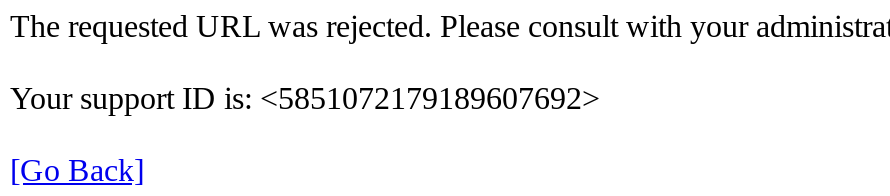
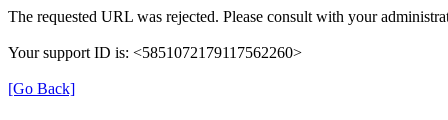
[10,81,600,115] Your support ID is: <5851072179189607692> -> [8,44,302,61] Your support ID is: <5851072179117562260>

